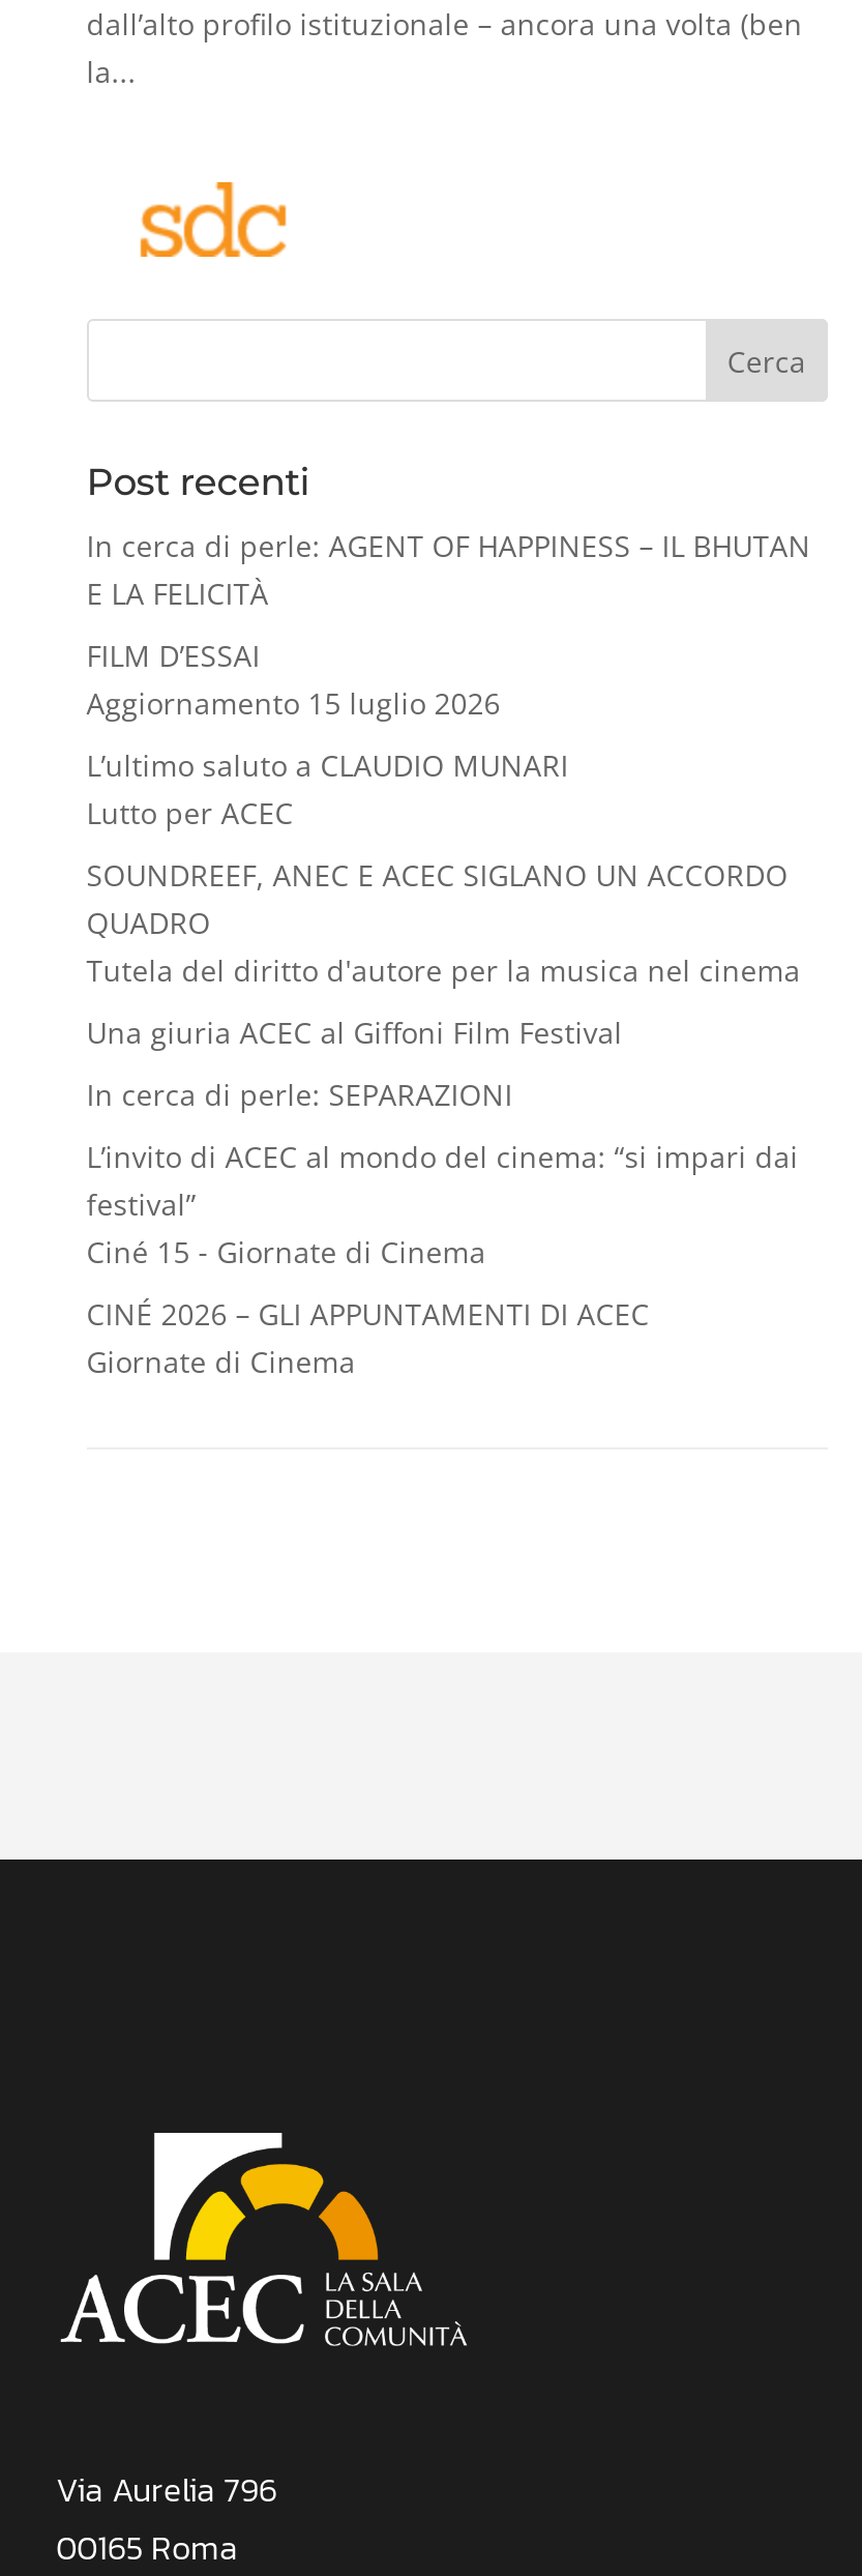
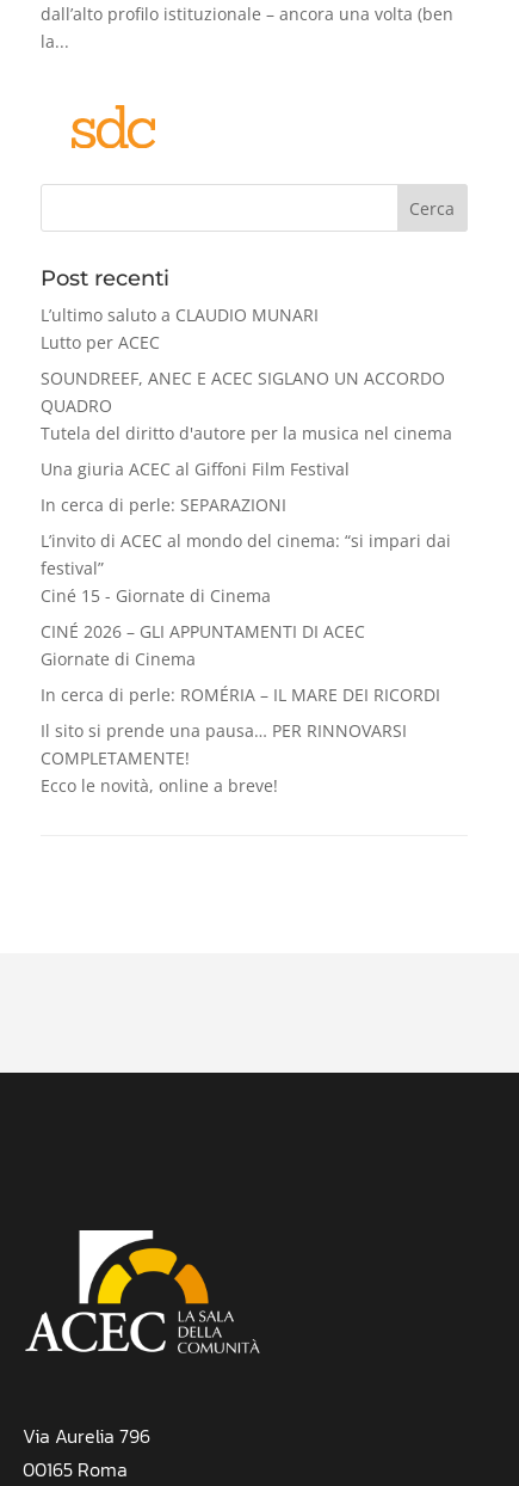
[87,527,811,723] In cerca di perle: AGENT OF HAPPINESS – IL BHUTAN | E LA FELICITÀ | FILM D’ESSAI | Aggiornamento 15 luglio 2026 -> none
moved [87,746,801,1382] -> [40,304,452,670]: L’ultimo saluto a CLAUDIO MUNARI | Lutto per ACEC | SOUNDREEF, ANEC E ACEC SIGLANO UN ACCORDO | ... | CINÉ 2026 – GLI APPUNTAMENTI DI ACEC | Giornate di Cinema
none -> [40,684,440,797] In cerca di perle: ROMÉRIA – IL MARE DEI RICORDI | Il sito si prende una pausa… PER RINNOVARSI | COMPLETAMENTE! | Ecco le novità, online a breve!

